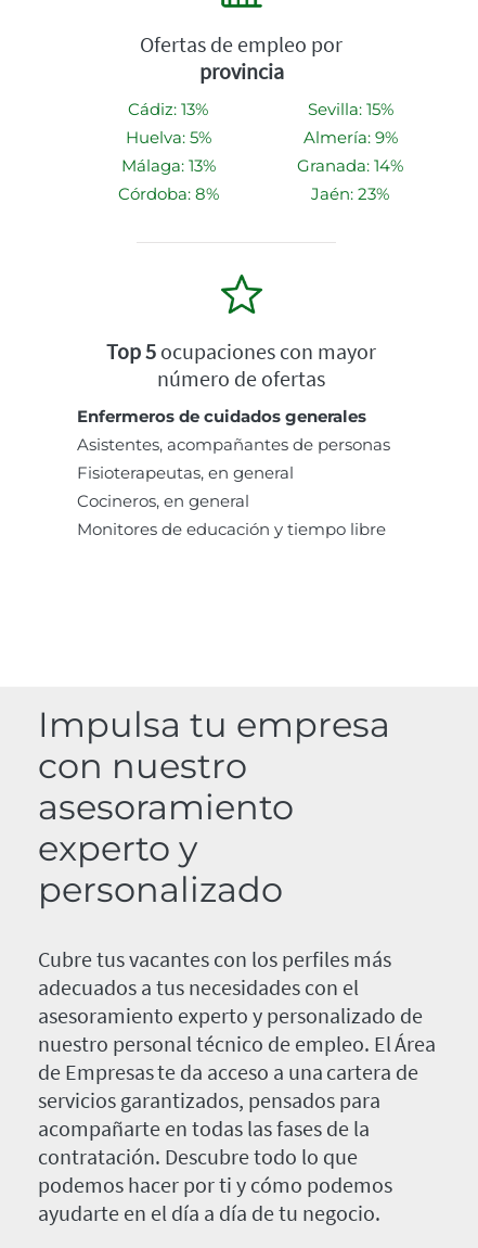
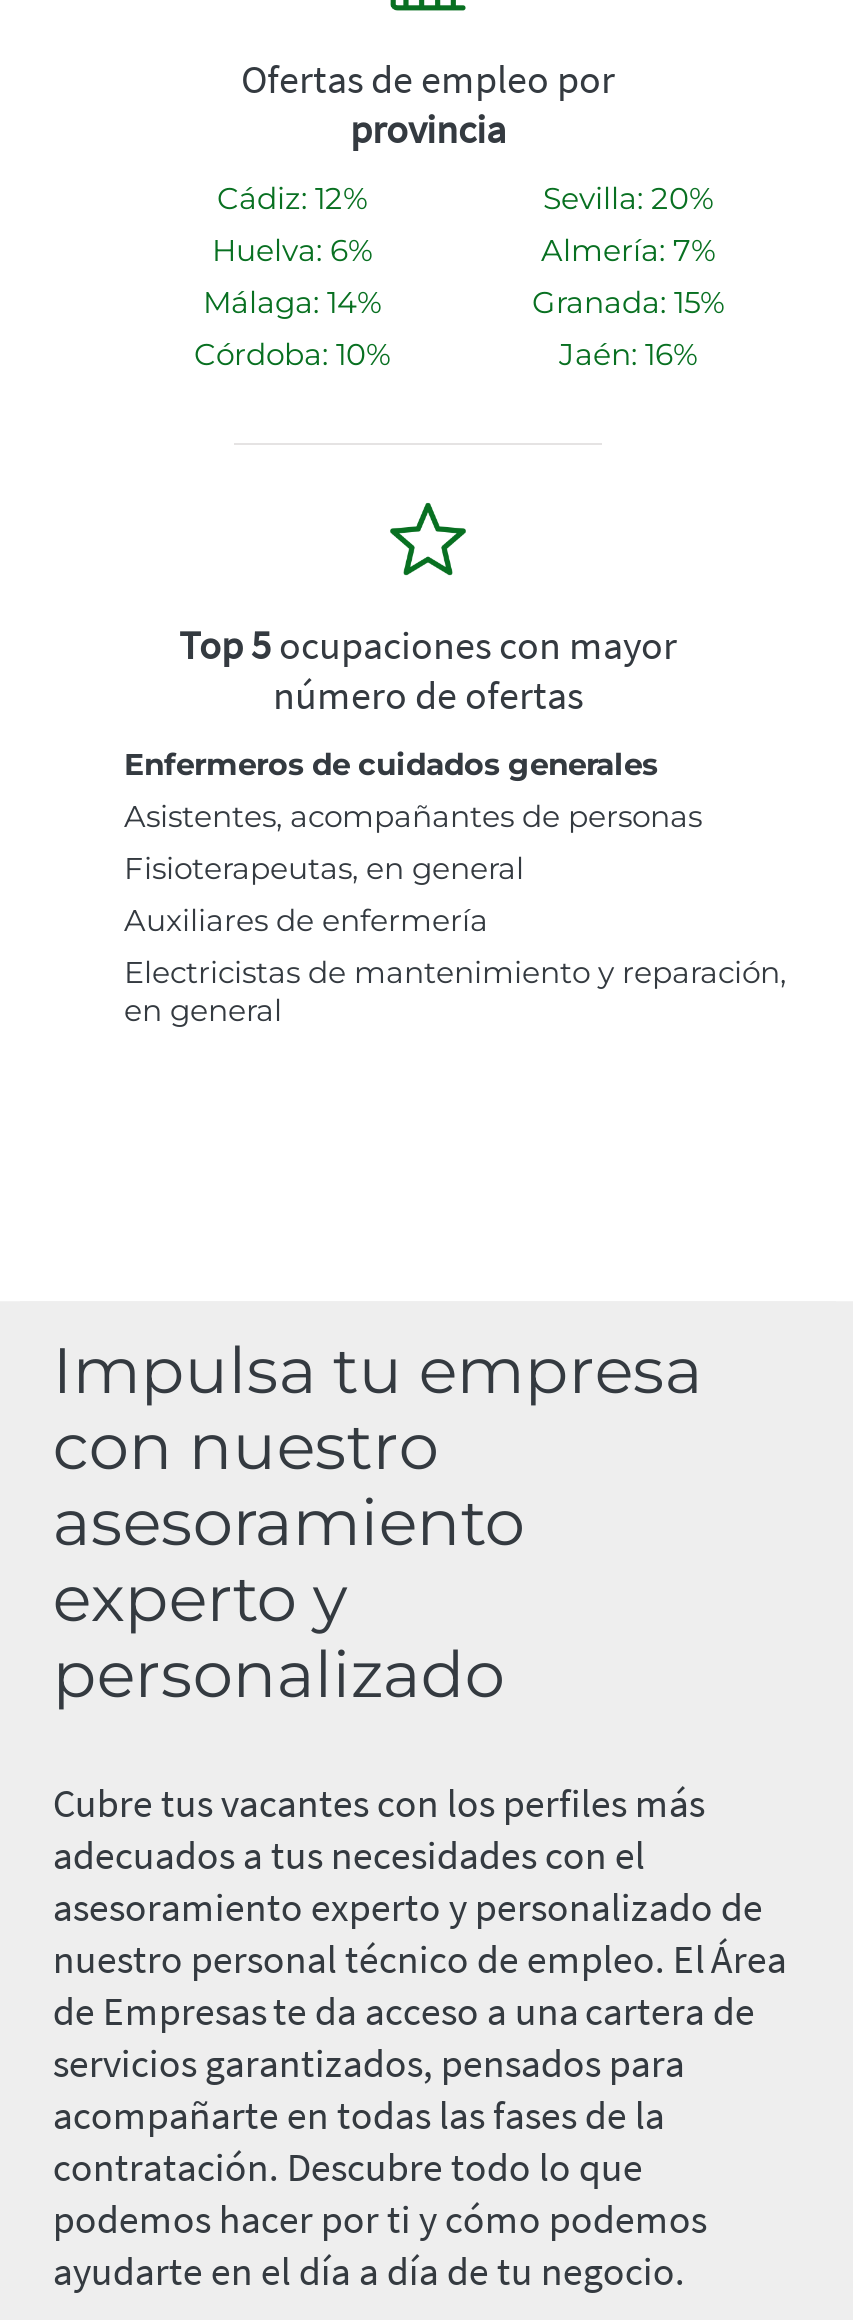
[128,99,208,119] Cádiz: 13% -> [217,180,367,218] Cádiz: 12%
[307,99,393,119] Sevilla: 15% -> [543,180,713,218] Sevilla: 20%
[125,127,211,147] Huelva: 5% -> [212,232,372,270] Huelva: 6%
[303,127,397,147] Almería: 9% -> [541,232,715,270] Almería: 7%
[121,155,215,176] Málaga: 13% -> [203,284,381,322] Málaga: 14%
[297,155,403,176] Granada: 14% -> [532,284,724,322] Granada: 15%
[118,183,218,204] Córdoba: 8% -> [194,336,390,374] Córdoba: 10%
[311,183,389,204] Jaén: 23% -> [559,336,697,374] Jaén: 16%
[77,490,386,539] Cocineros, en general | Monitores de educación y tiempo libre -> [124,902,786,1030] Auxiliares de enfermería | Electricistas de mantenimiento y reparación, | en general

